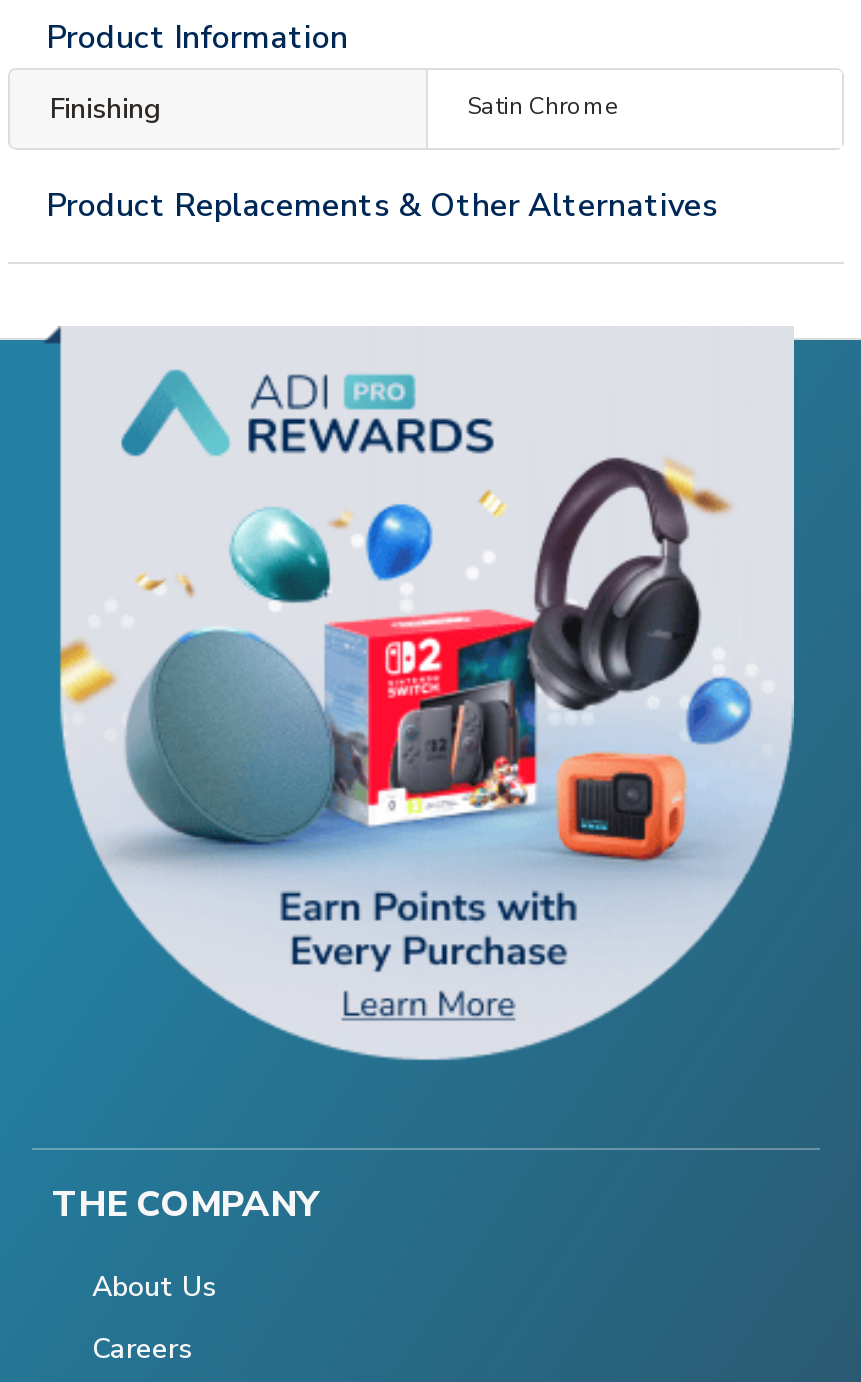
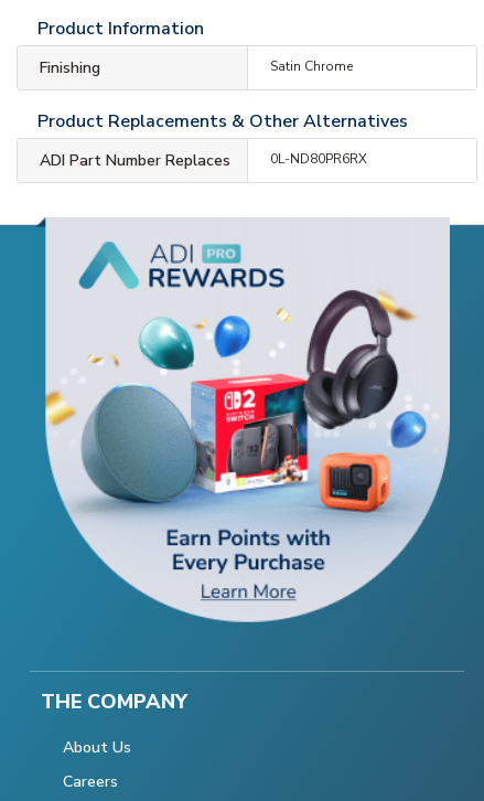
none -> [40,150,367,171] ADI Part Number Replaces | 0L-ND80PR6RX

